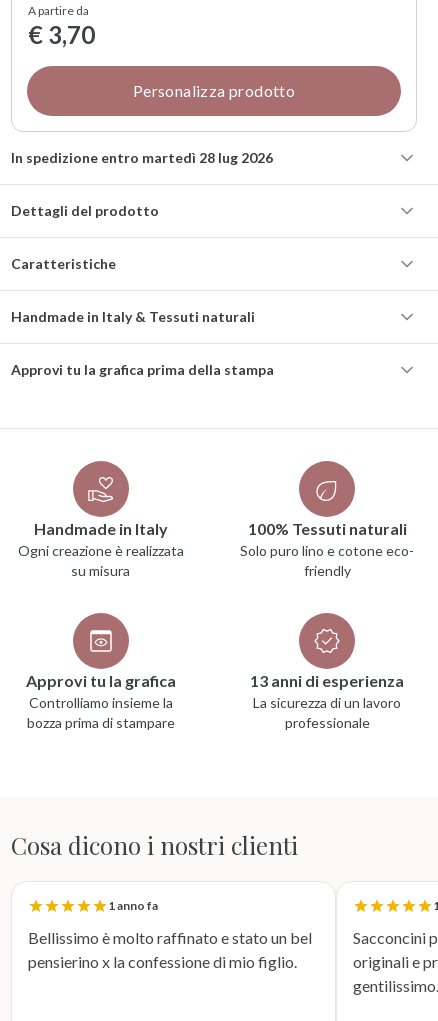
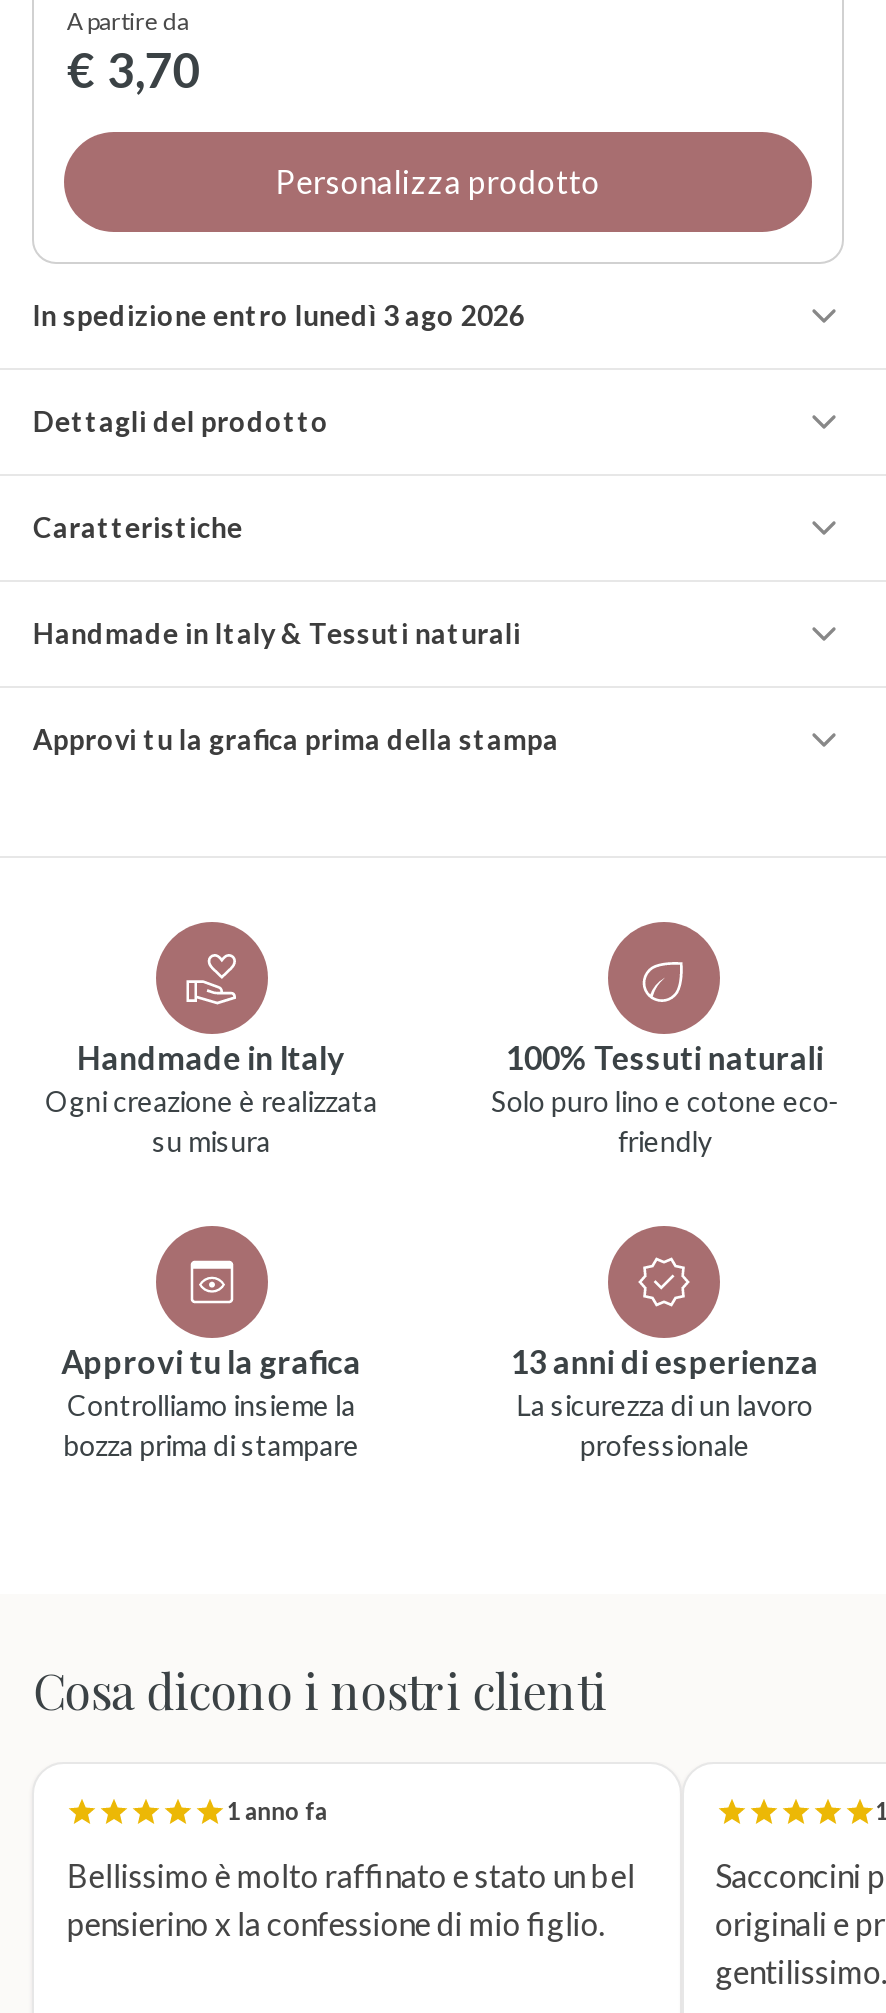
[11,149,273,166] In spedizione entro martedì 28 lug 2026 -> [33,298,525,332] In spedizione entro lunedì 3 ago 2026

